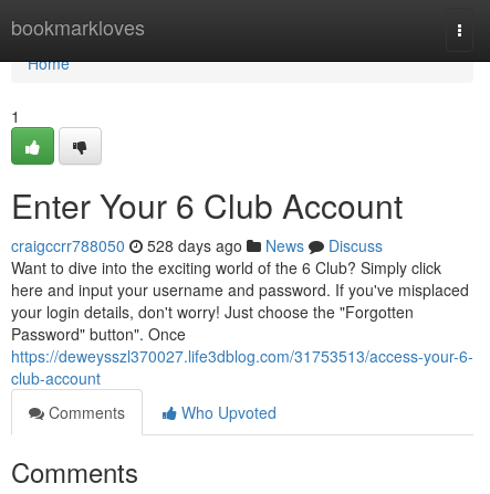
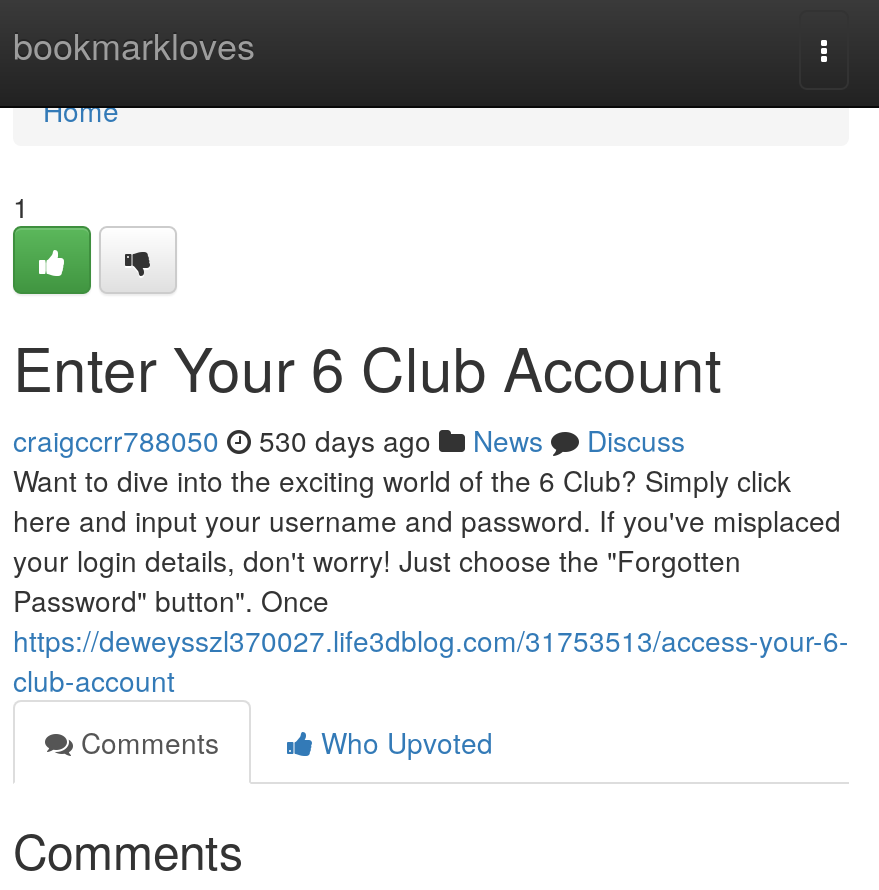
[11,234,383,256] craigccrr788050 528 days ago News Discuss -> [13,420,685,460] craigccrr788050 530 days ago News Discuss

